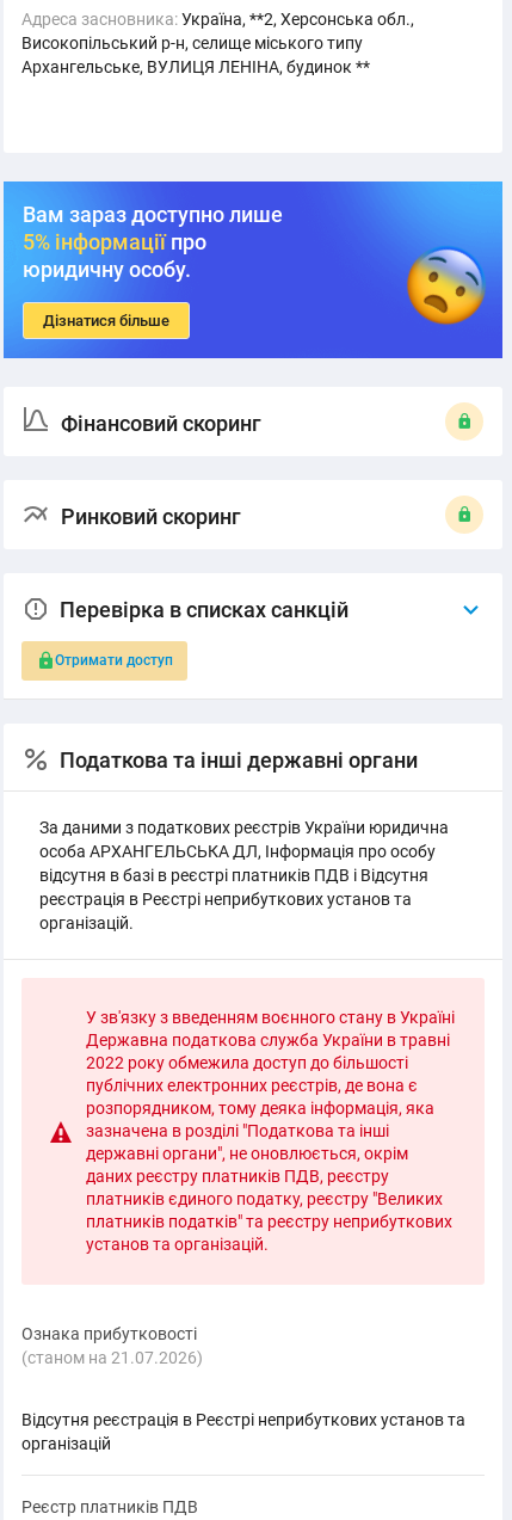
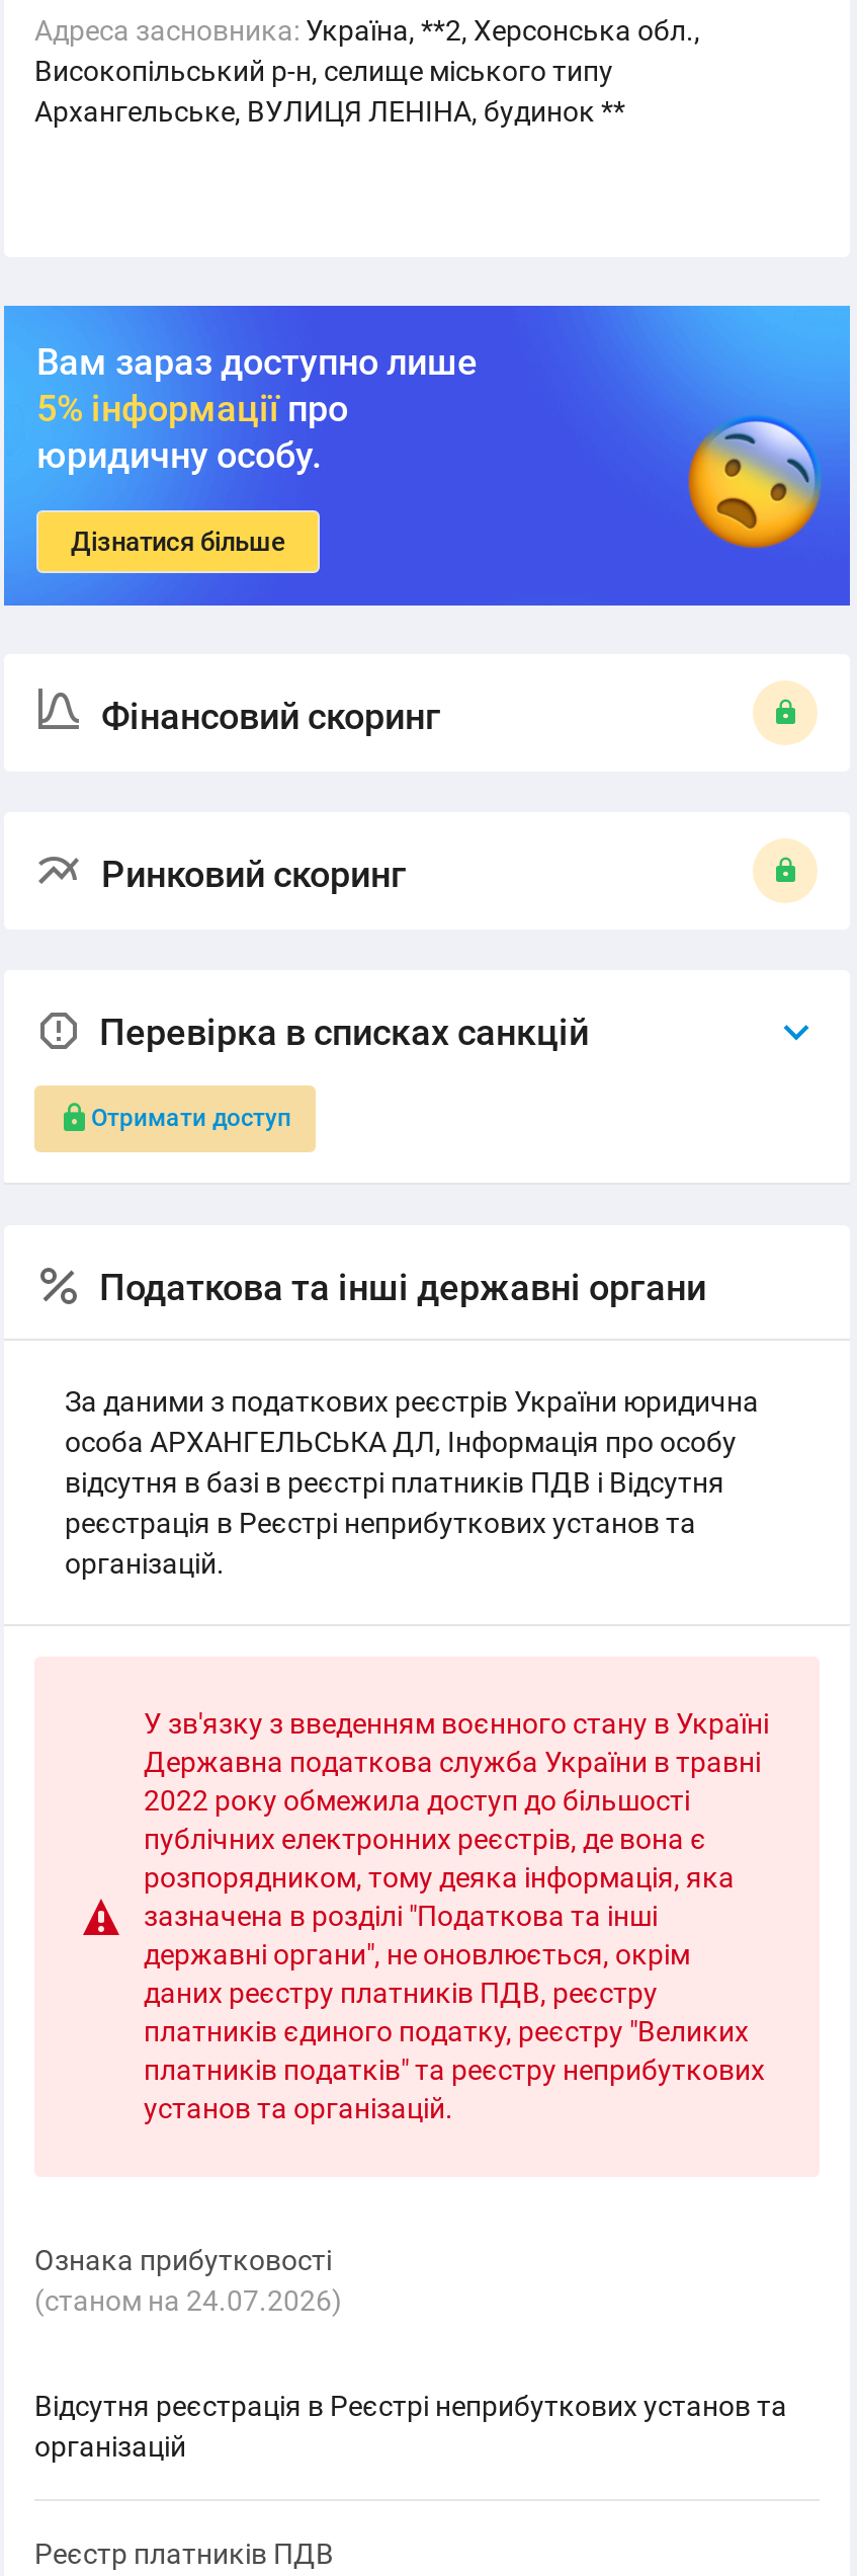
[21,1348,203,1367] (cтаном на 21.07.2026) -> [34,2285,342,2317] (cтаном на 24.07.2026)

